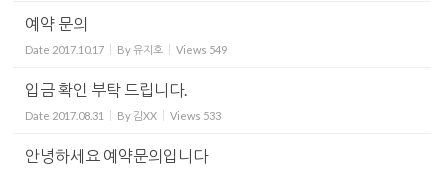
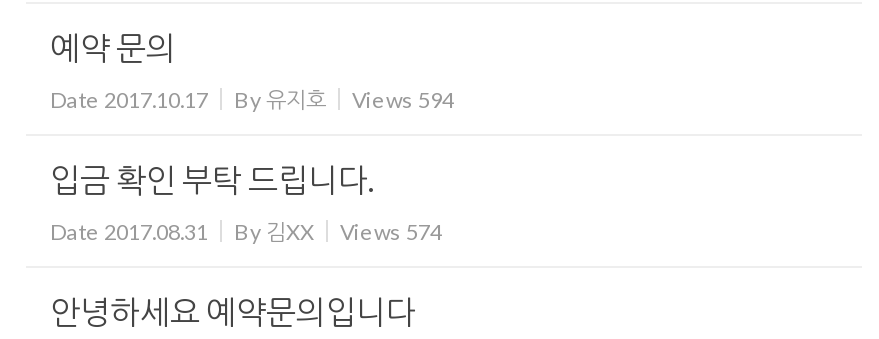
[25,42,227,55] Date 2017.10.17 By 유지호 Views 549 -> [50,85,454,111] Date 2017.10.17 By 유지호 Views 594
[25,108,221,121] Date 2017.08.31 By 김XX Views 533 -> [50,217,442,243] Date 2017.08.31 By 김XX Views 574

